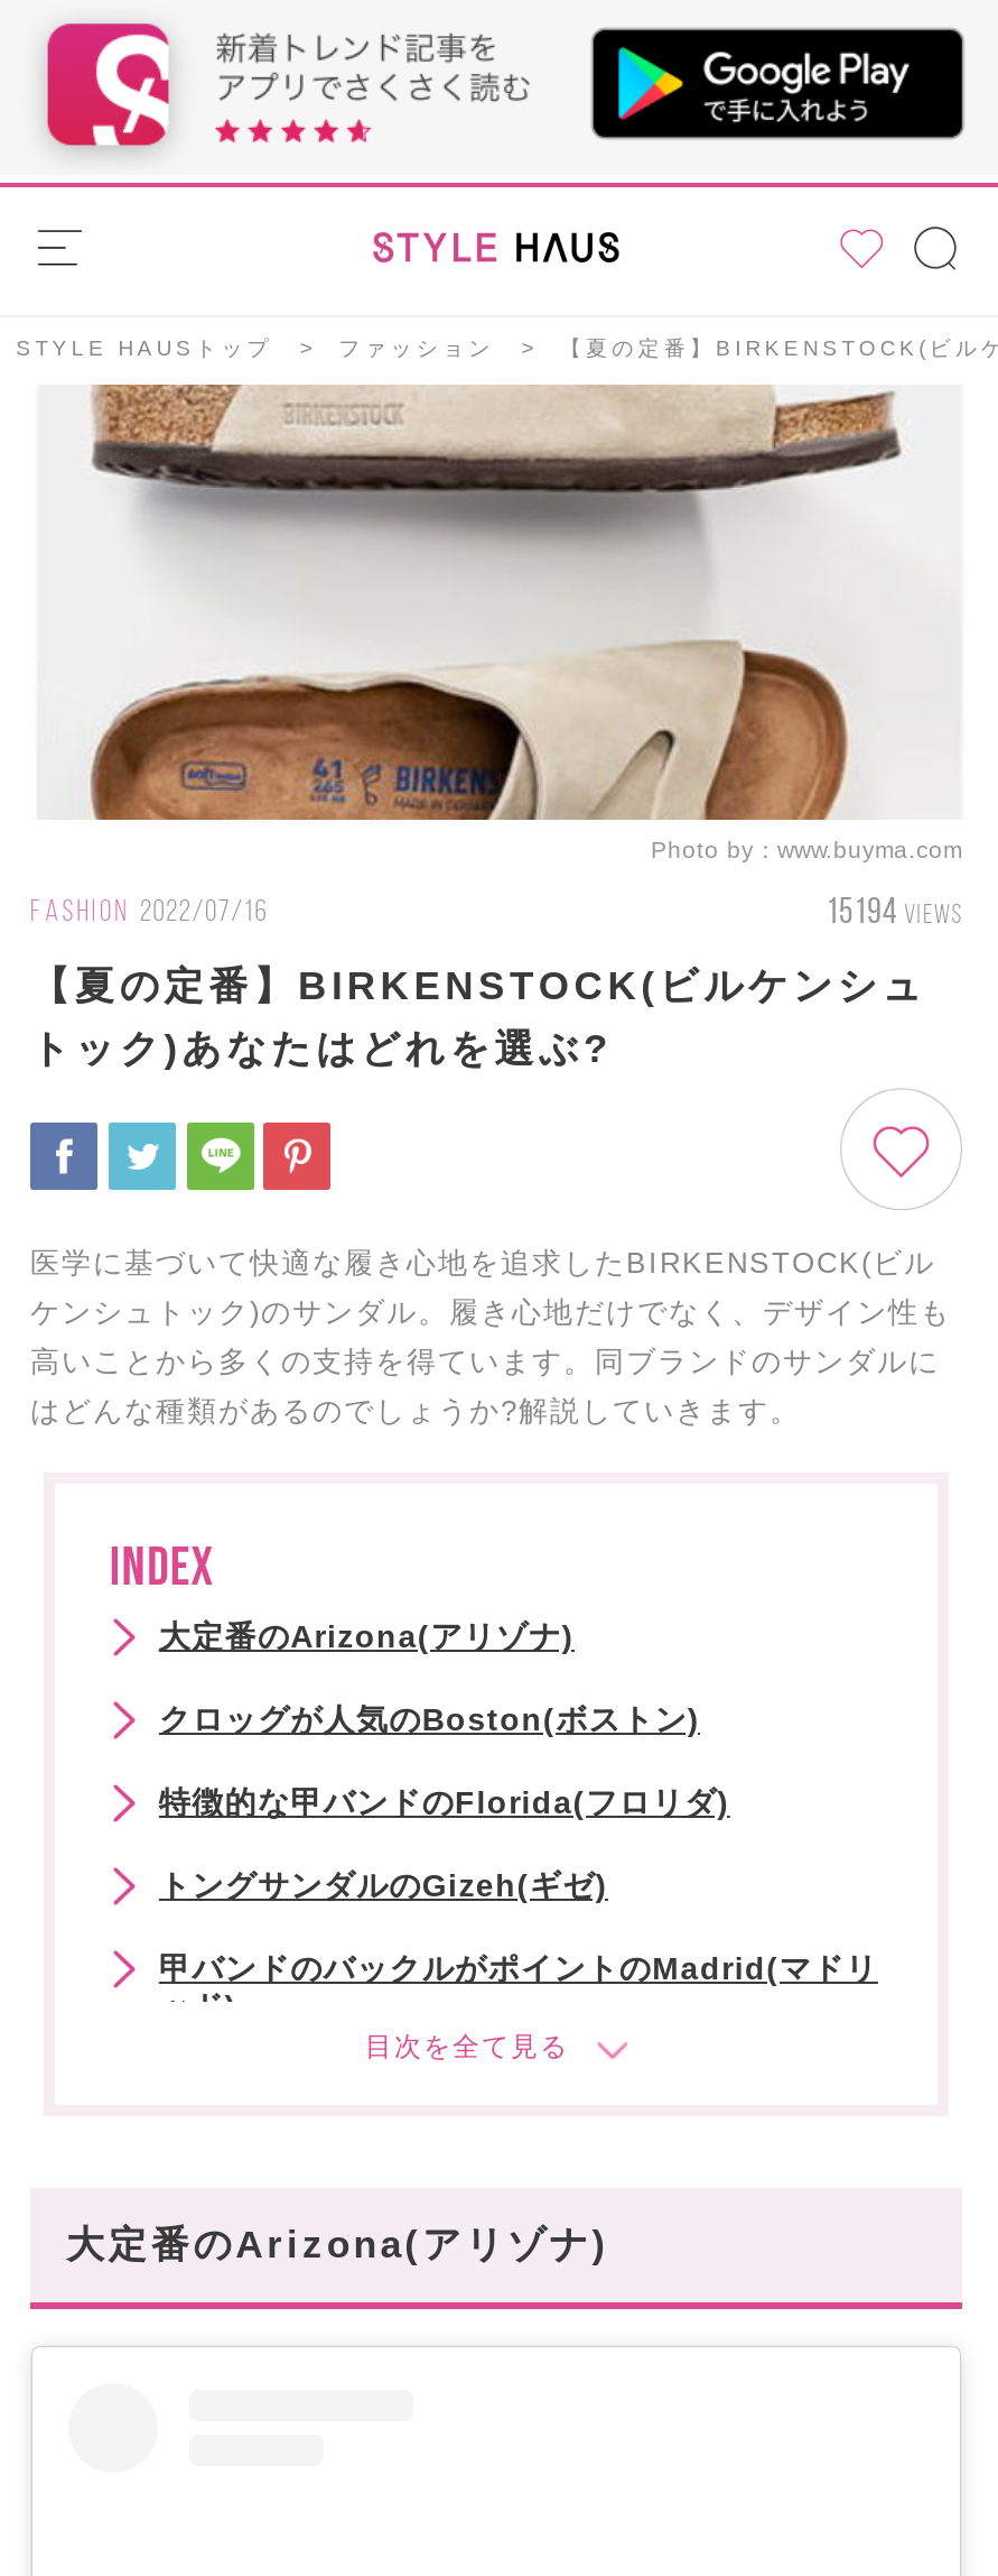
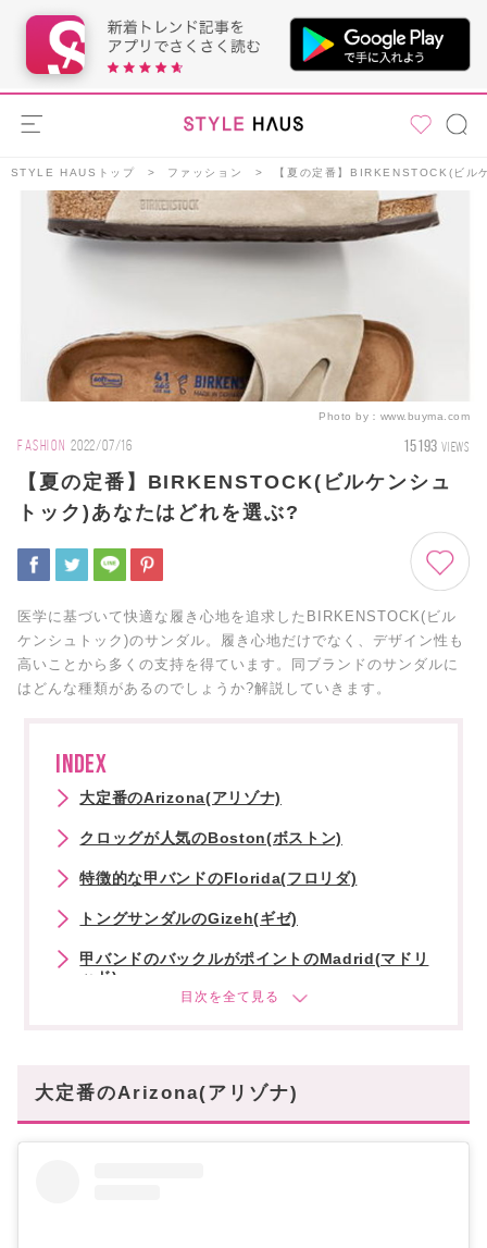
[826,891,962,929] 15194 VIEWS -> [404,436,470,455] 15193 VIEWS

